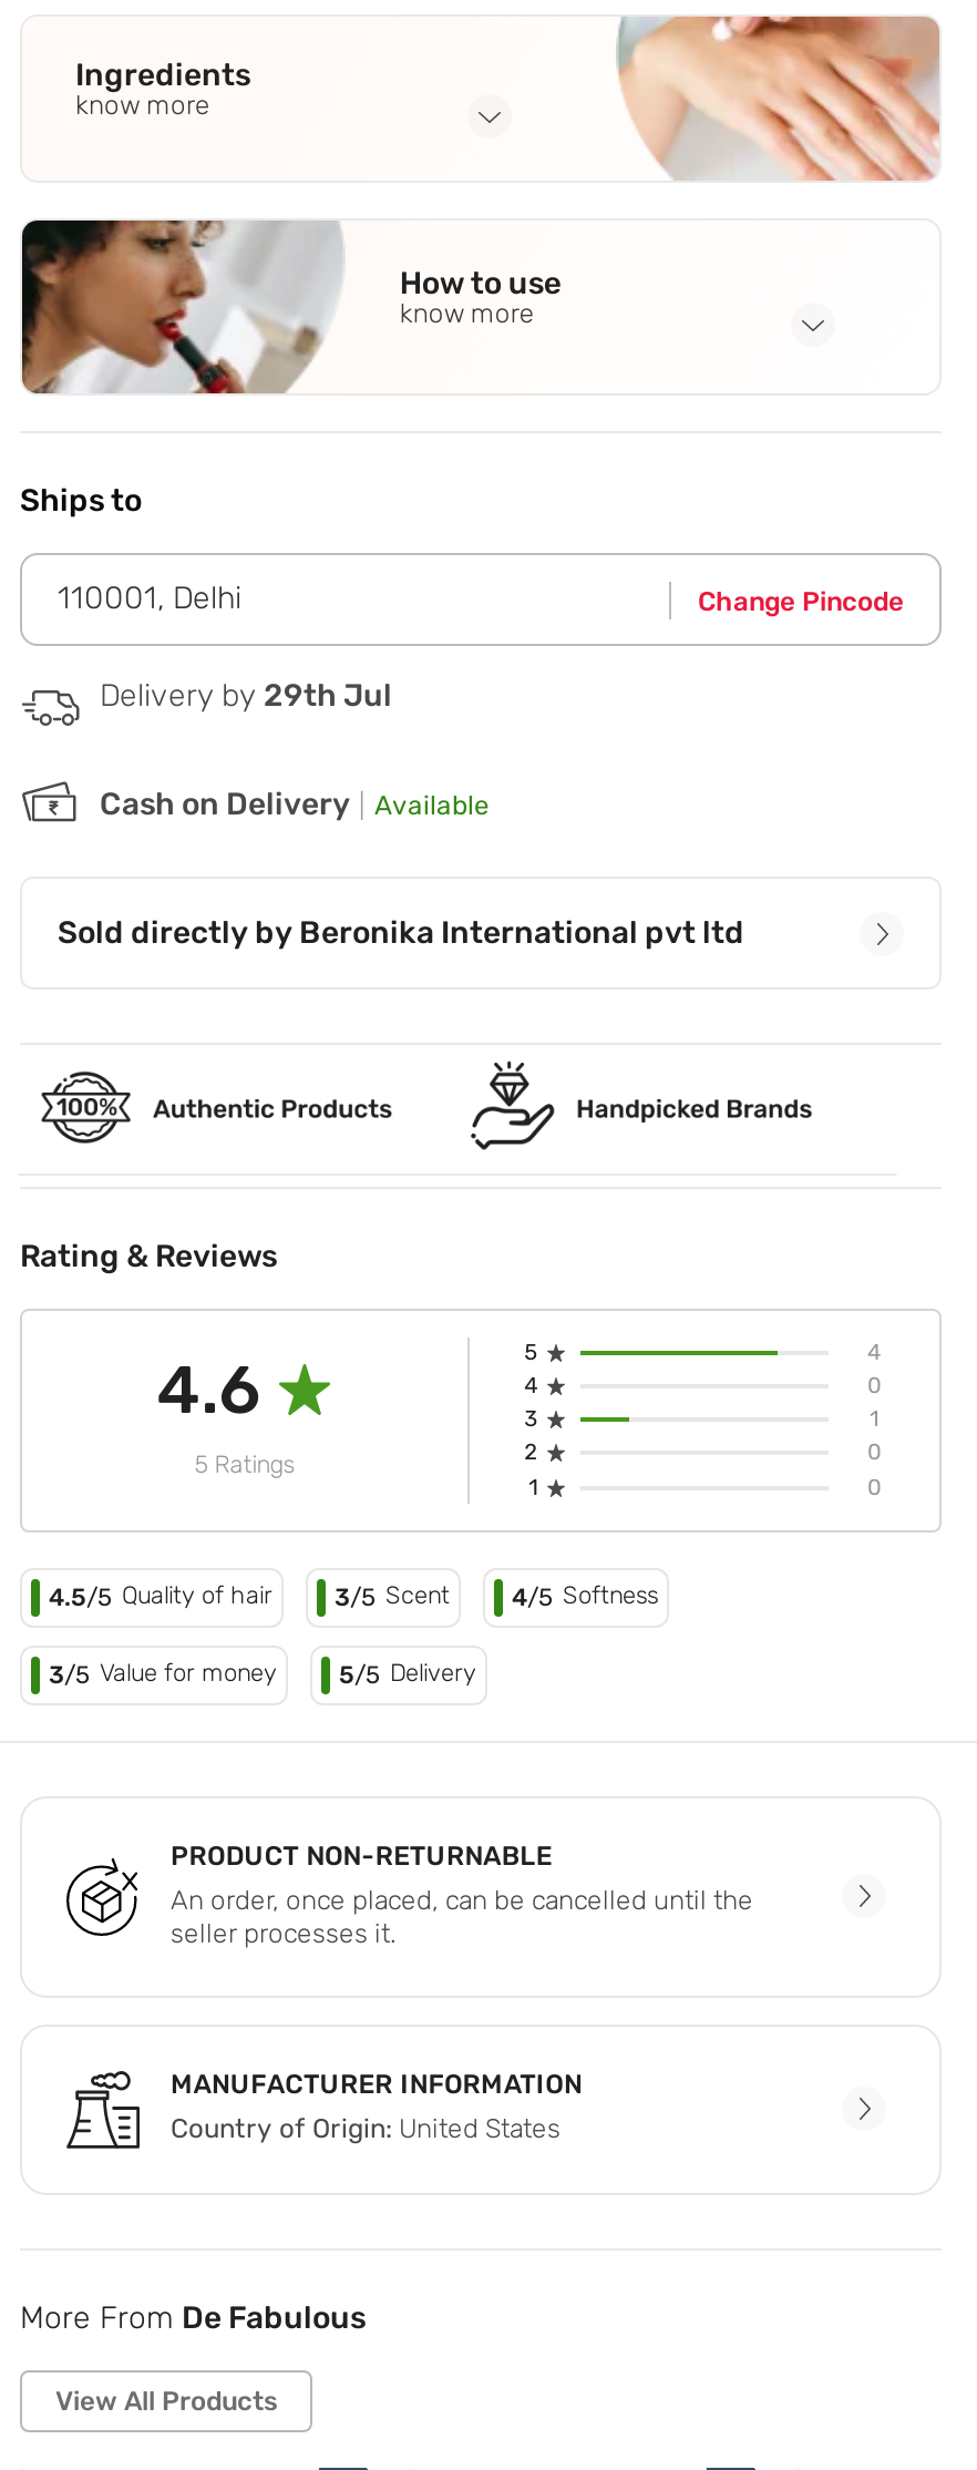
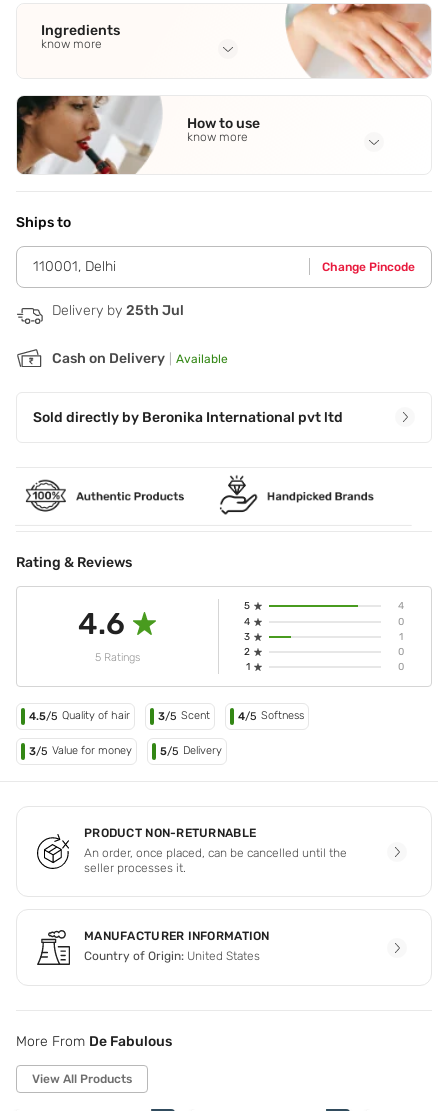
[100,677,392,714] Delivery by 29th Jul -> [52,302,184,319] Delivery by 25th Jul

